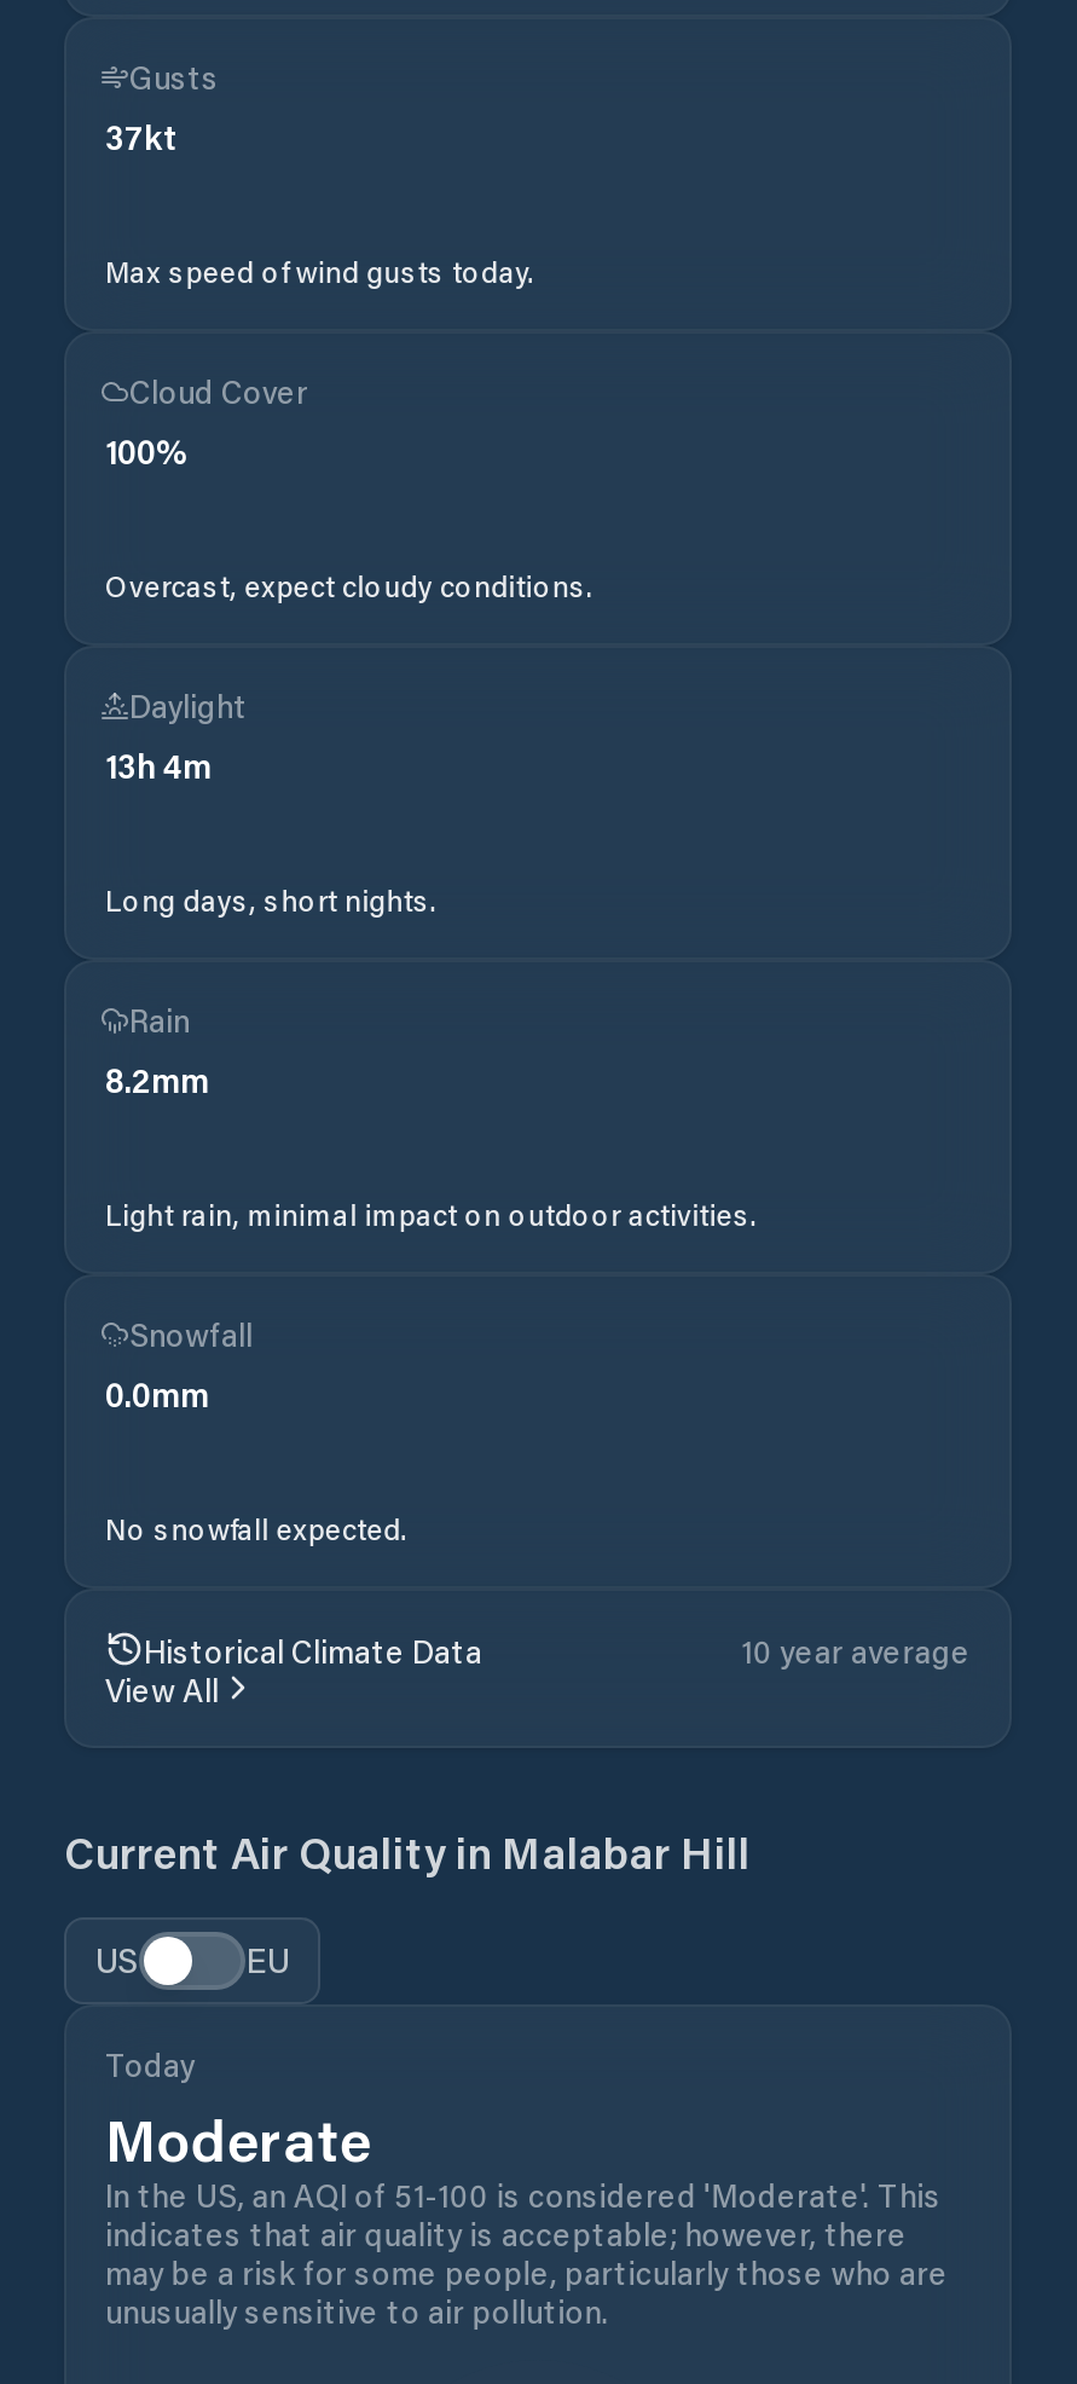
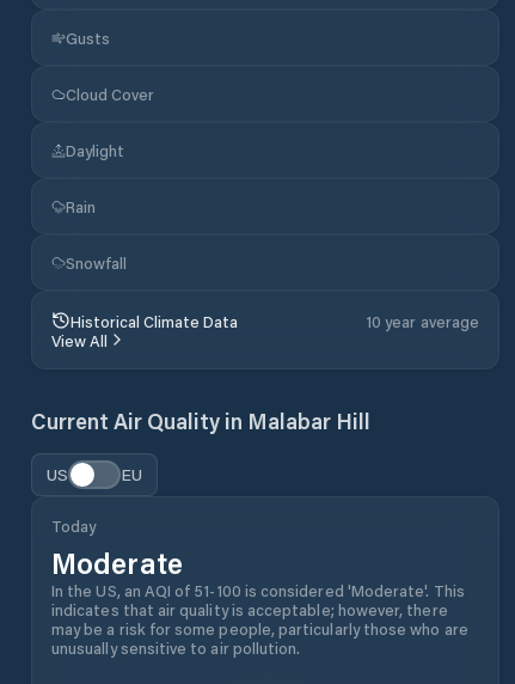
[105,114,535,290] 37kt | Max speed of wind gusts today. -> none
[105,428,594,604] 100% | Overcast, expect cloudy conditions. -> none
[105,742,438,919] 13h 4m | Long days, short nights. -> none
[105,1057,758,1233] 8.2mm | Light rain, minimal impact on outdoor activities. -> none
[105,1371,408,1547] 0.0mm | No snowfall expected. -> none

